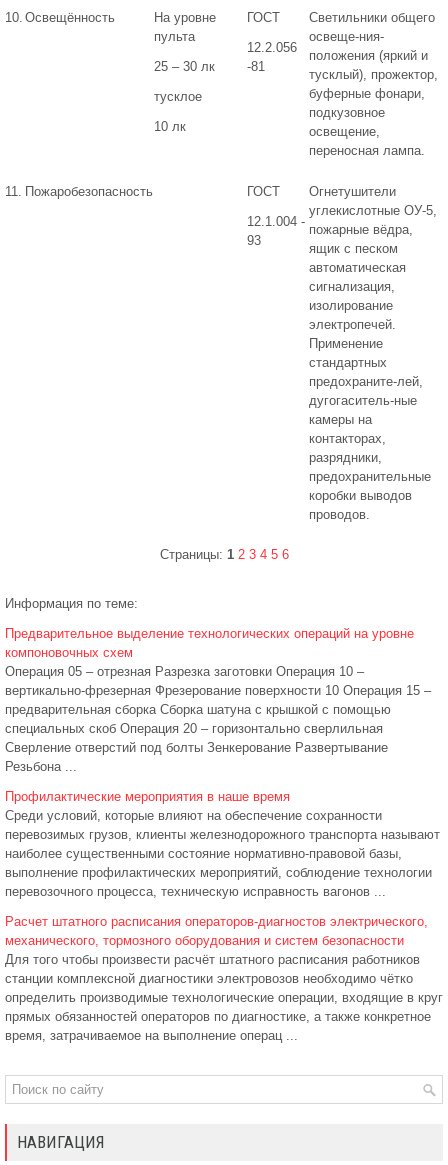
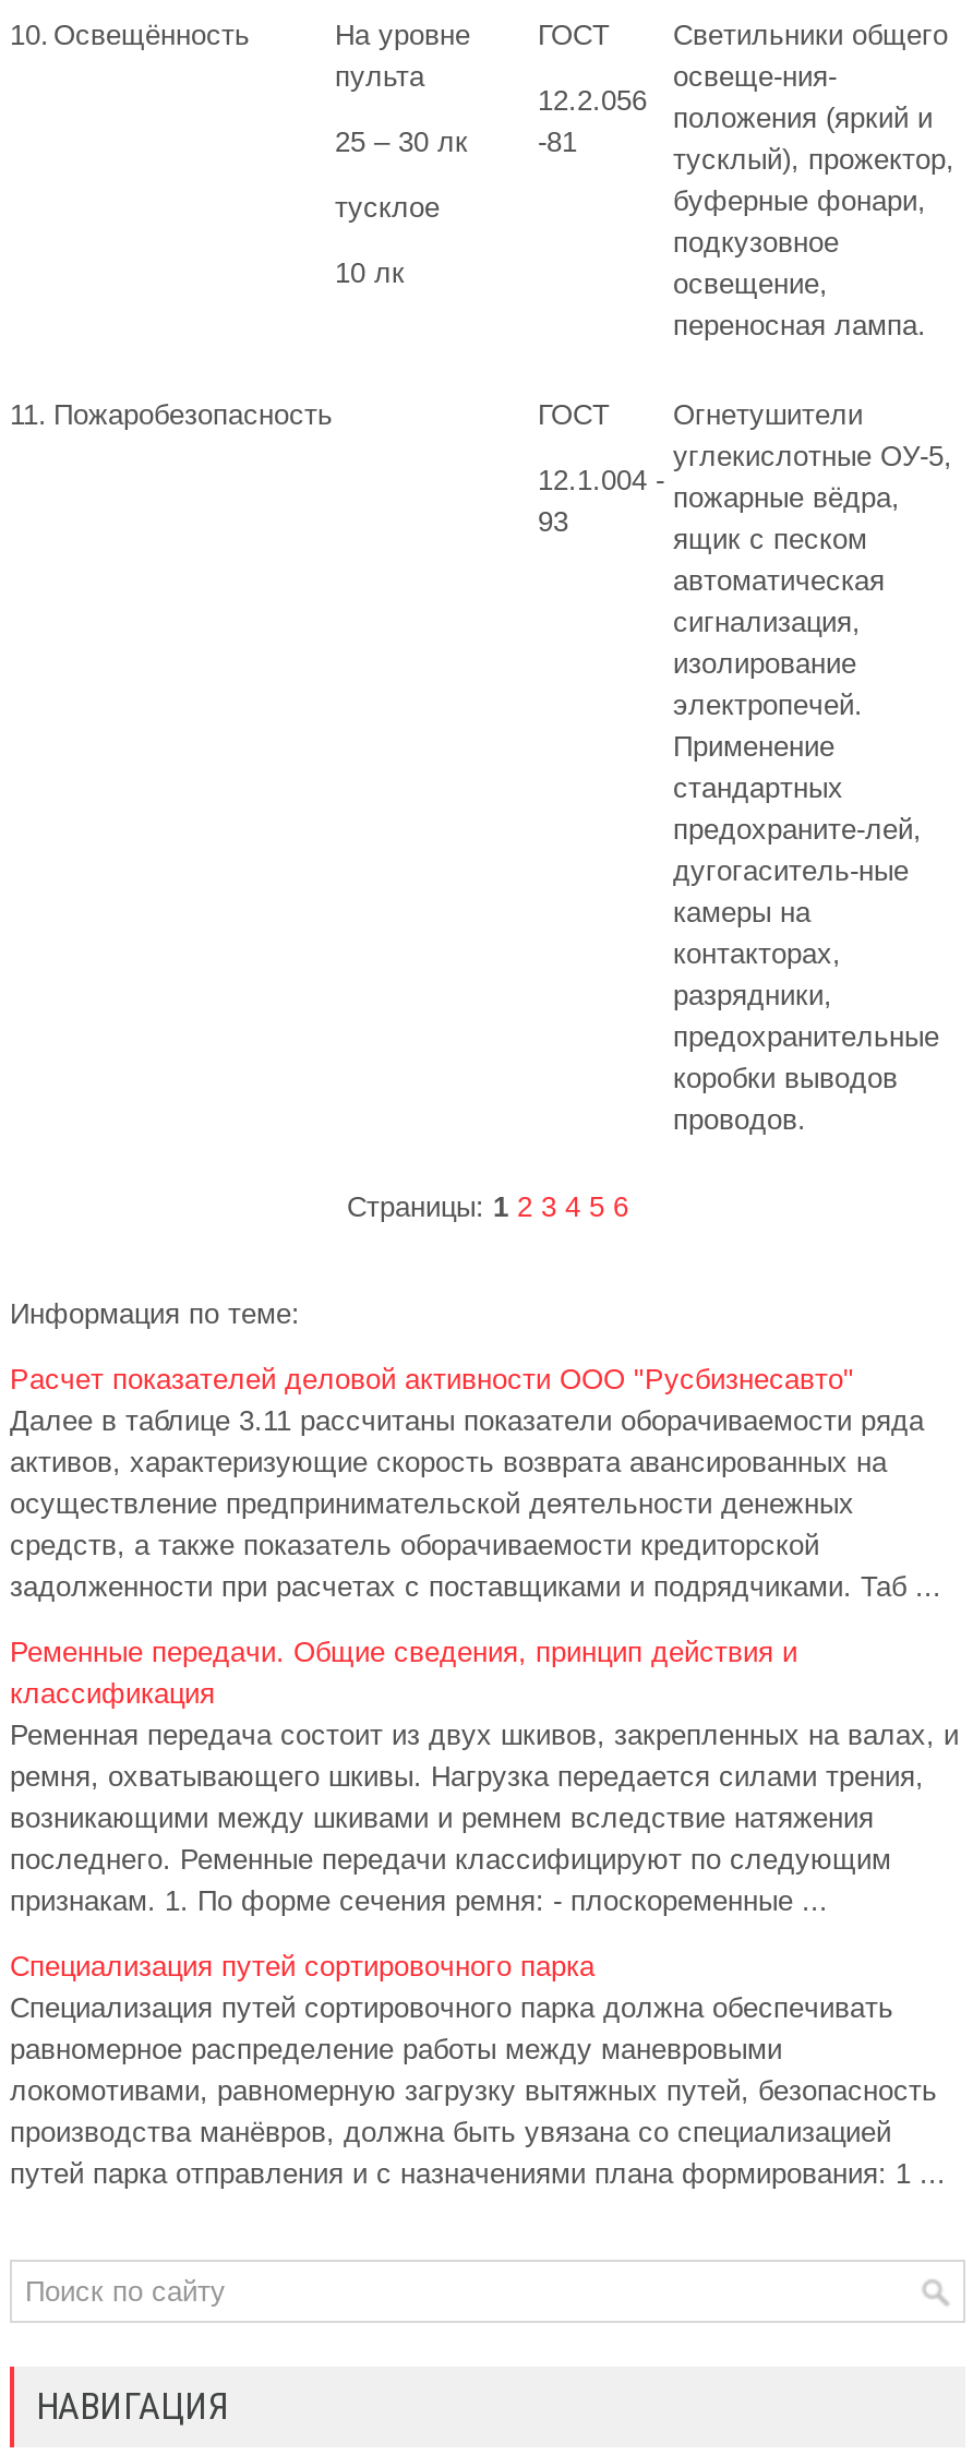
[5,626,431,774] Предварительное выделение технологических операций на уровне | компоновочных схем | Операция 05 – отрезная Разрезка заготовки Операция 10 – | вертикально-фрезерная Фрезерование поверхности 10 Операция 15 – | предварительная сборка Сборка шатуна с крышкой с помощью | специальных скоб Операция 20 – горизонтально сверлильная | Сверление отверстий под болты Зенкерование Развертывание | Резьбона ... -> [10,1363,941,1603] Расчет показателей деловой активности ООО "Русбизнесавто" | Далее в таблице 3.11 рассчитаны показатели оборачиваемости ряда | активов, характеризующие скорость возврата авансированных на | осуществление предпринимательской деятельности денежных | средств, а также показатель оборачиваемости кредиторской | задолженности при расчетах с поставщиками и подрядчиками. Таб ...
[5,789,440,899] Профилактические мероприятия в наше время | Среди условий, которые влияют на обеспечение сохранности | перевозимых грузов, клиенты железнодорожного транспорта называют | наиболее существенными состояние нормативно-правовой базы, | выполнение профилактических мероприятий, соблюдение технологии | перевозочного процесса, техническую исправность вагонов ... -> [10,1636,959,1917] Ременные передачи. Общие сведения, принцип действия и | классификация | Ременная передача состоит из двух шкивов, закрепленных на валах, и | ремня, охватывающего шкивы. Нагрузка передается силами трения, | возникающими между шкивами и ремнем вследствие натяжения | последнего. Ременные передачи классифицируют по следующим | признакам. 1. По форме сечения ремня: - плоскоременные ...
[5,914,443,1043] Расчет штатного расписания операторов-диагностов электрического, | механического, тормозного оборудования и систем безопасности | Для того чтобы произвести расчёт штатного расписания работников | станции комплексной диагностики электровозов необходимо чётко | определить производимые технологические операции, входящие в круг | прямых обязанностей операторов по диагностике, а также конкретное | время, затрачиваемое на выполнение операц ... -> [10,1950,946,2190] Специализация путей сортировочного парка | Специализация путей сортировочного парка должна обеспечивать | равномерное распределение работы между маневровыми | локомотивами, равномерную загрузку вытяжных путей, безопасность | производства манёвров, должна быть увязана со специализацией | путей парка отправления и с назначениями плана формирования: 1 ...

